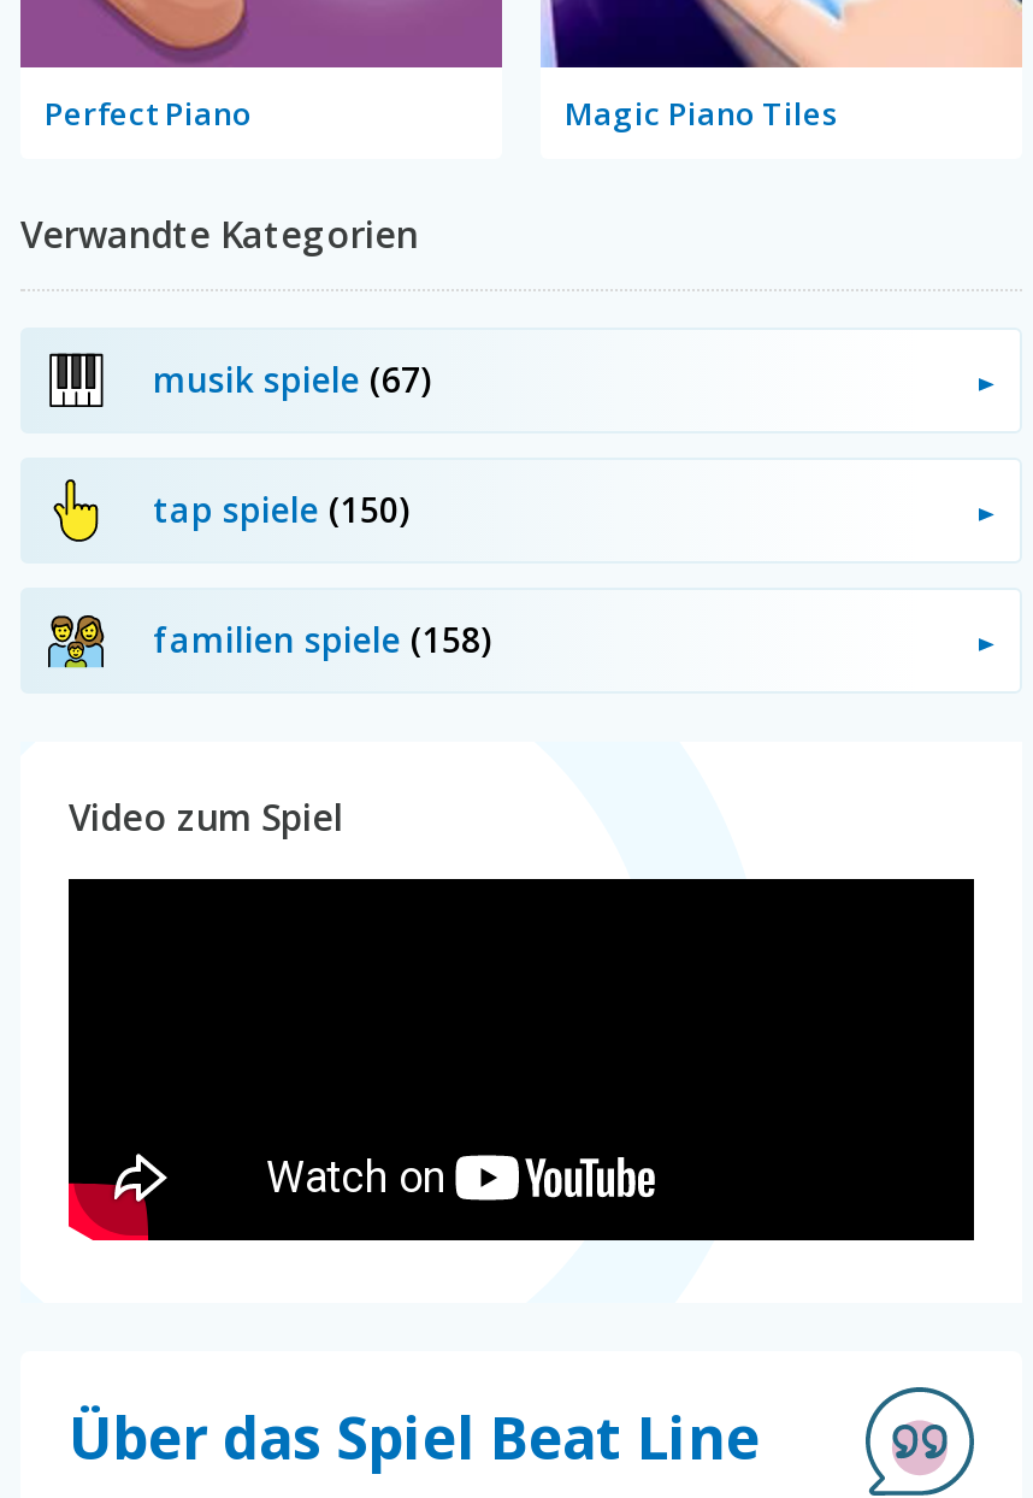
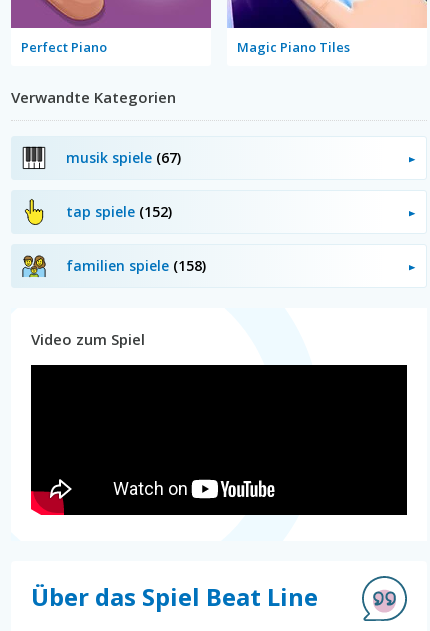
[153,486,408,532] tap spiele (150) -> [66,202,172,221] tap spiele (152)

